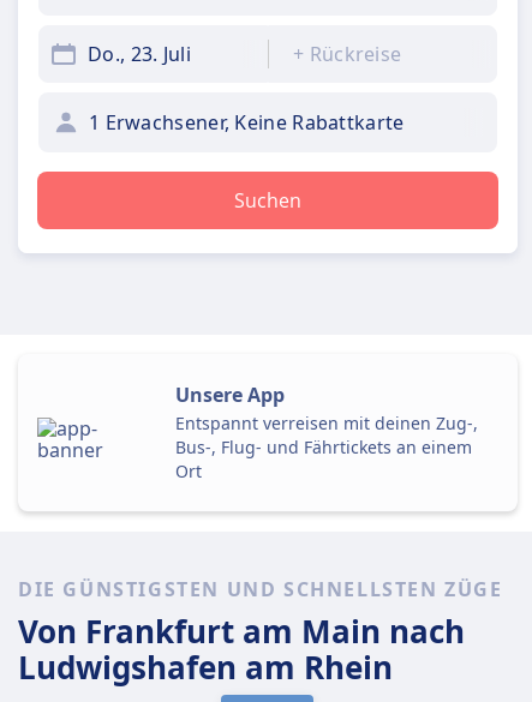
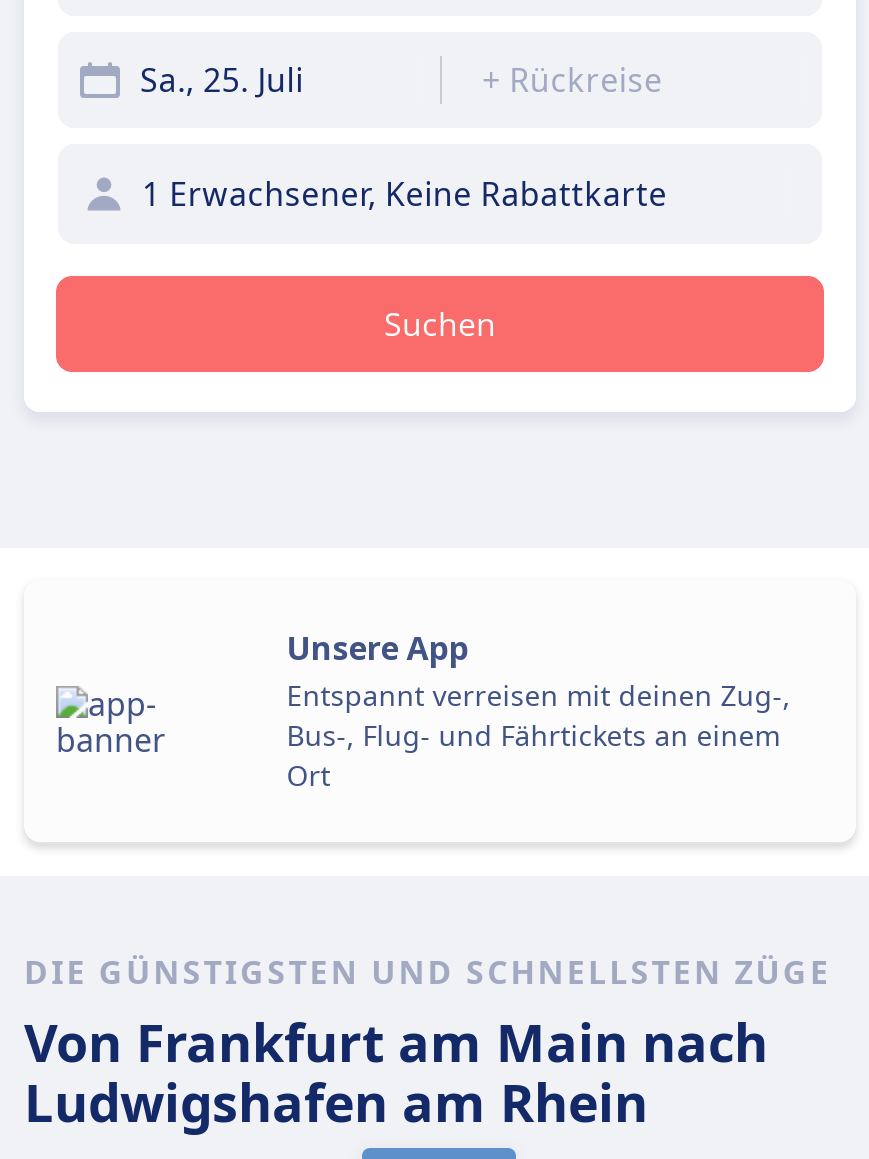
[88,41,191,67] Do., 23. Juli -> [140,58,304,102] Sa., 25. Juli

